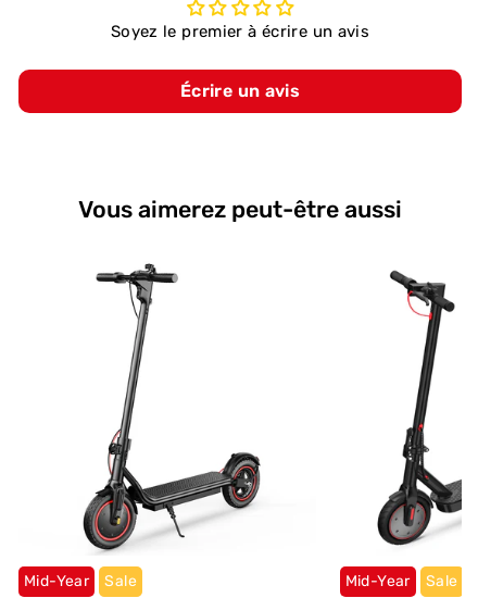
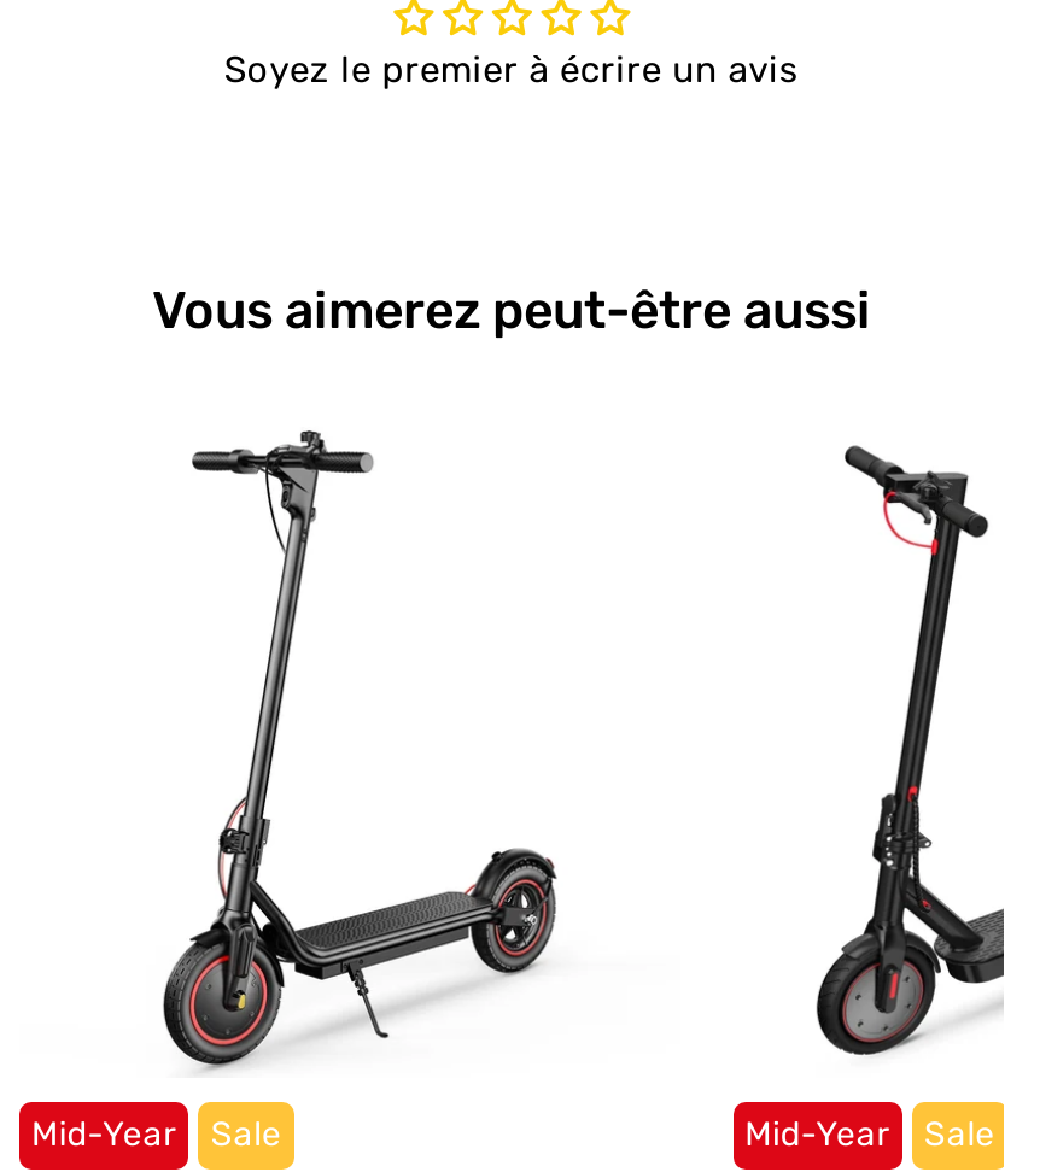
[180,80,300,101] Écrire un avis -> none

